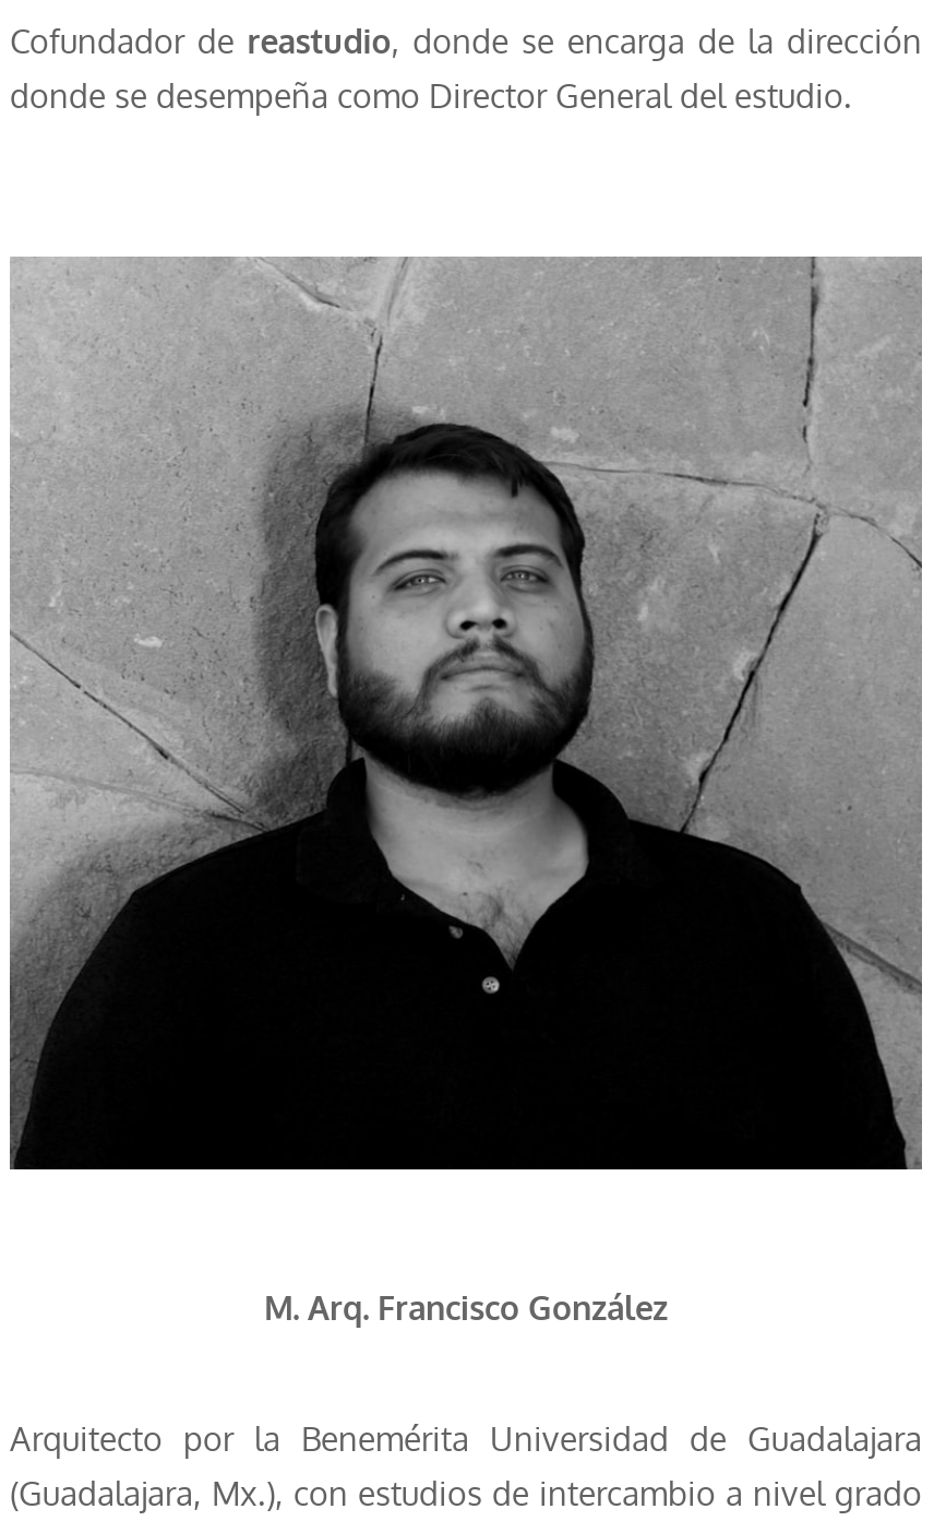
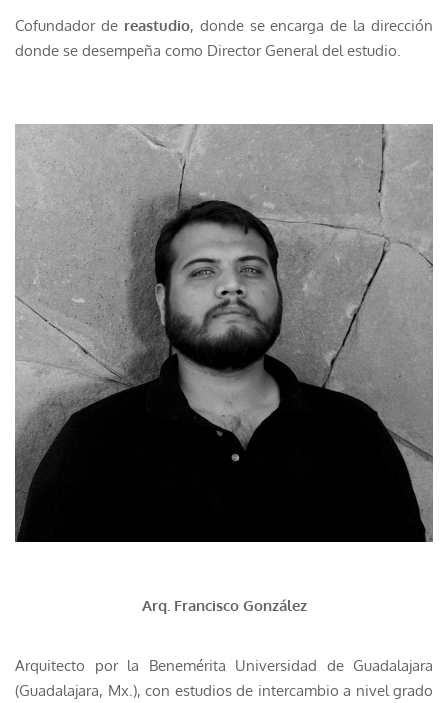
[264,1286,668,1328] M. Arq. Francisco González -> [141,595,306,614] Arq. Francisco González

